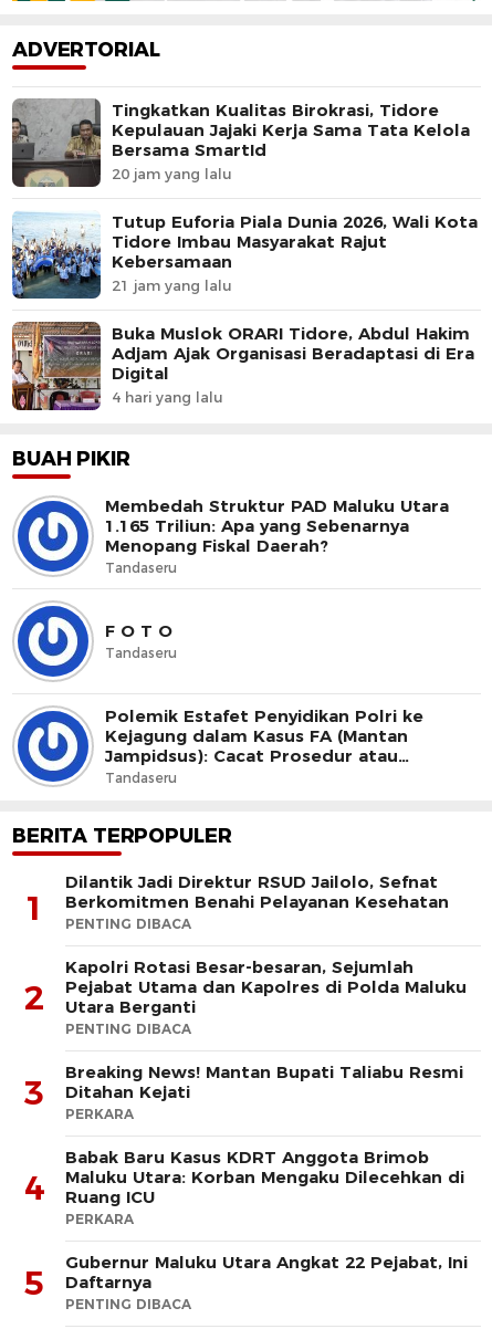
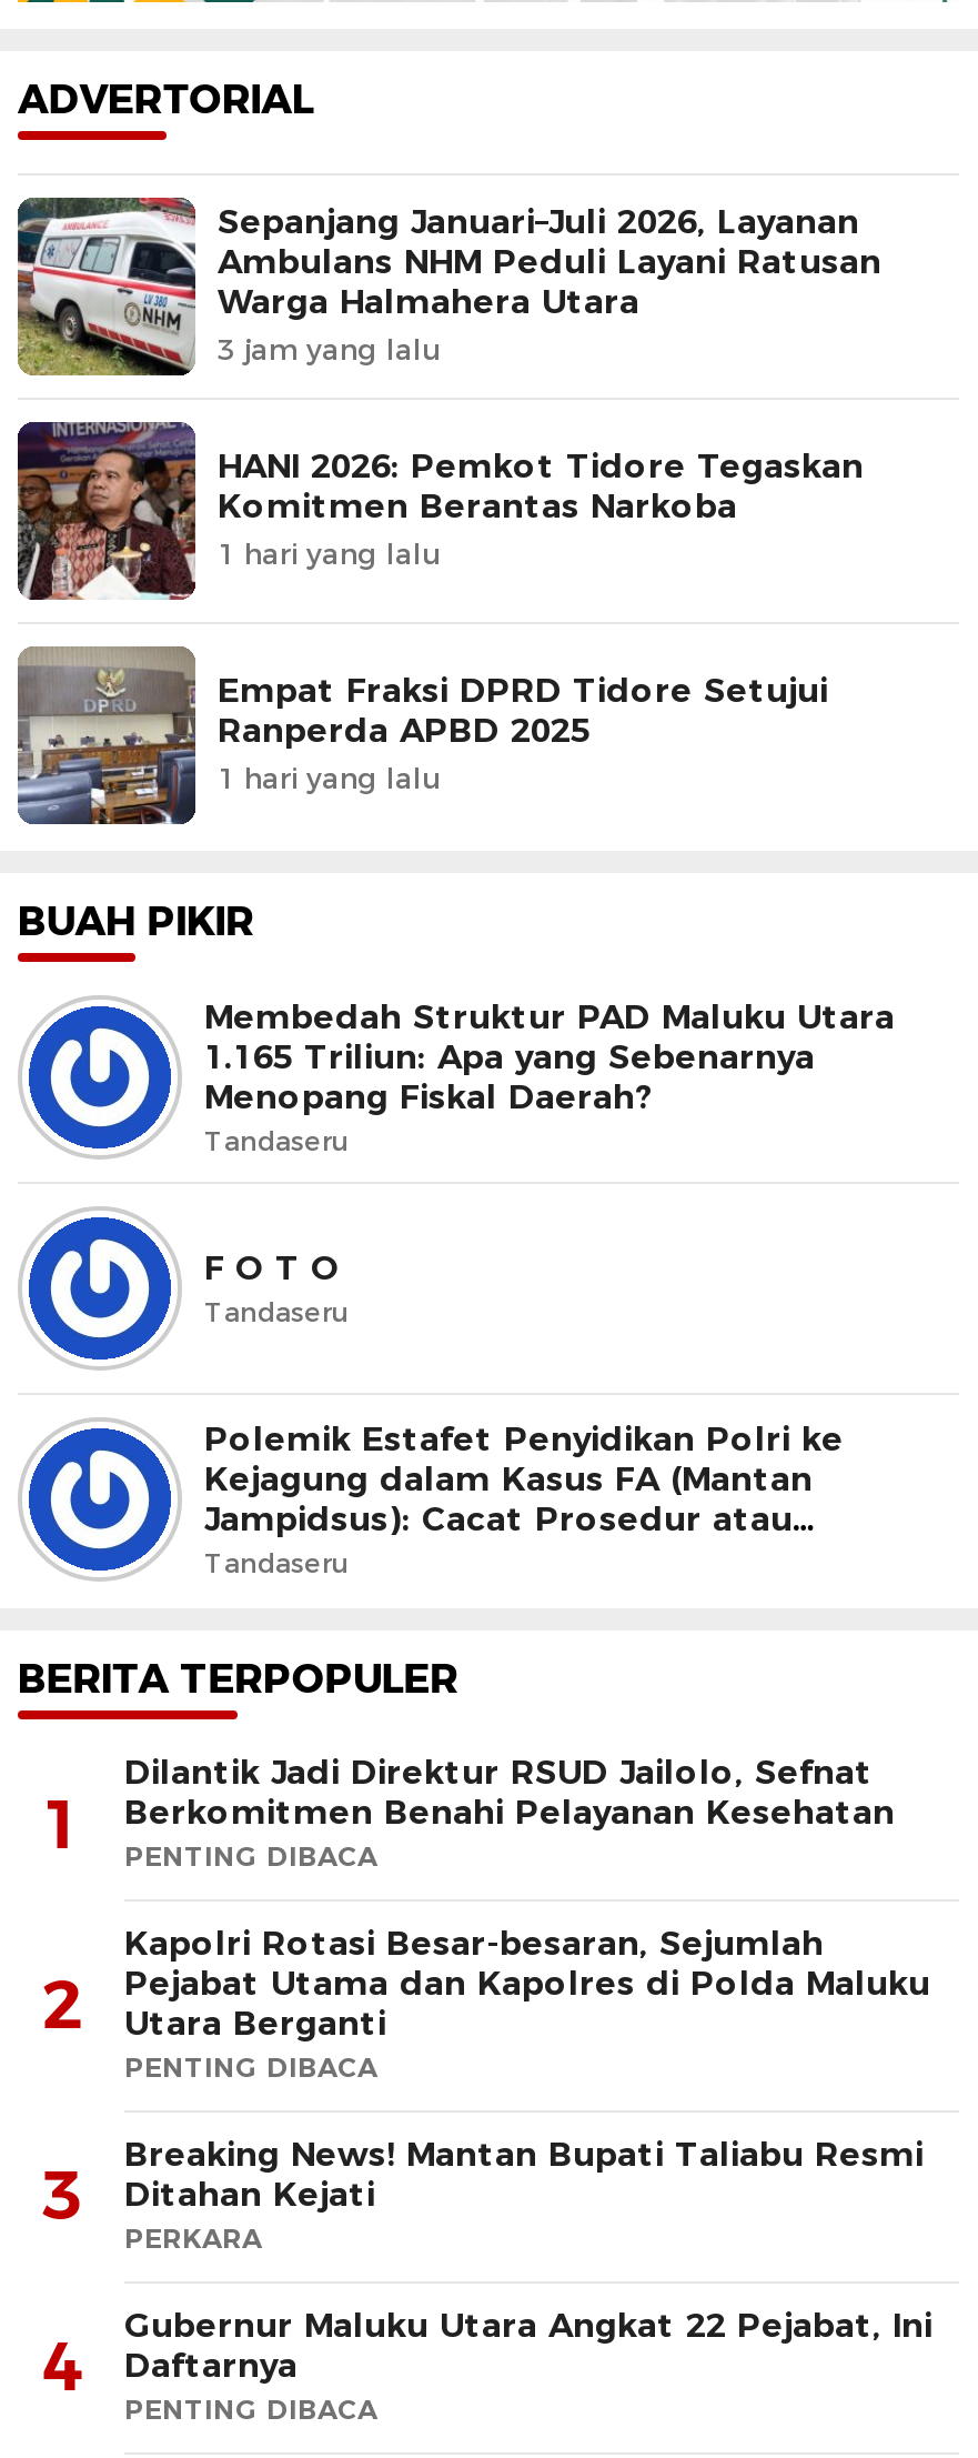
[11,98,470,188] [image] | Tingkatkan Kualitas Birokrasi, Tidore | Kepulauan Jajaki Kerja Sama Tata Kelola | Bersama SmartId | 20 jam yang lalu -> [16,195,881,378] [image] | Sepanjang Januari–Juli 2026, Layanan | Ambulans NHM Peduli Layani Ratusan | Warga Halmahera Utara | 3 jam yang lalu
[11,210,478,300] [image] | Tutup Euforia Piala Dunia 2026, Wali Kota | Tidore Imbau Masyarakat Rajut | Kebersamaan | 21 jam yang lalu -> [16,420,864,602] [image] | HANI 2026: Pemkot Tidore Tegaskan | Komitmen Berantas Narkoba | 1 hari yang lalu
[11,322,474,411] [image] | Buka Muslok ORARI Tidore, Abdul Hakim | Adjam Ajak Organisasi Beradaptasi di Era | Digital | 4 hari yang lalu -> [16,646,828,826] [image] | Empat Fraksi DPRD Tidore Setujui | Ranperda APBD 2025 | 1 hari yang lalu
[24,1146,464,1304] Babak Baru Kasus KDRT Anggota Brimob | Maluku Utara: Korban Mengaku Dilecehkan di | Ruang ICU | PERKARA | 5 -> none

